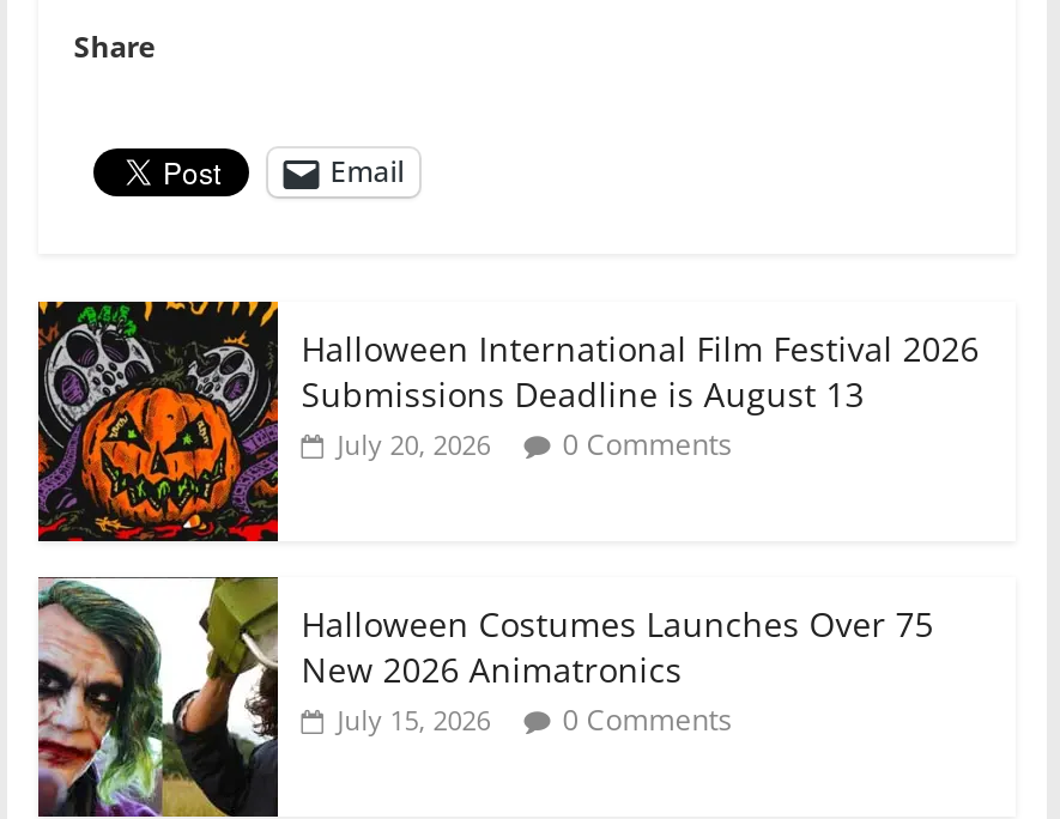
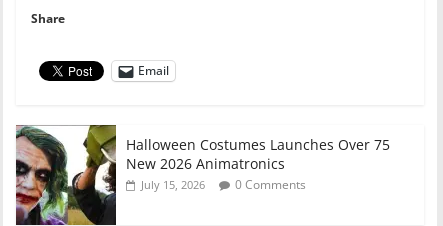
[36,299,979,544] [image] | Halloween International Film Festival 2026 | Submissions Deadline is August 13 | July 20, 2026 | 0 Comments -> none

